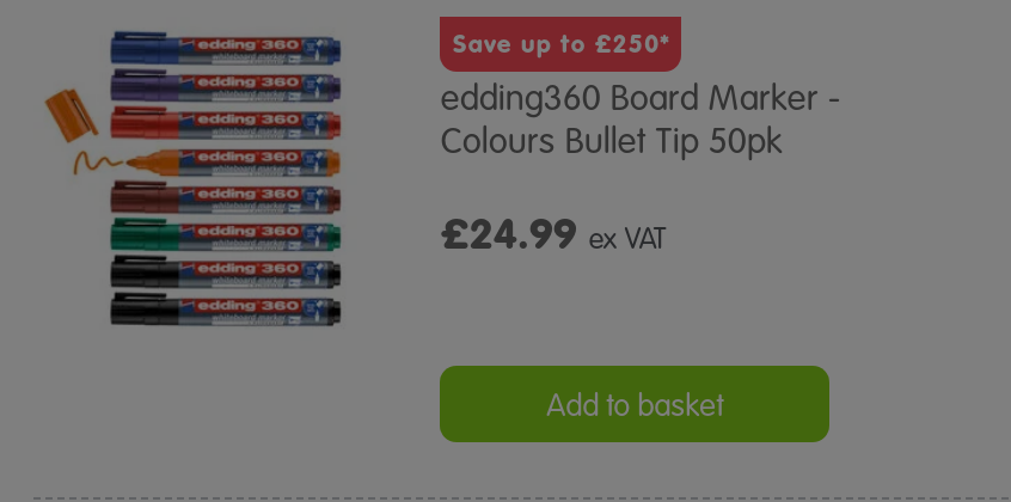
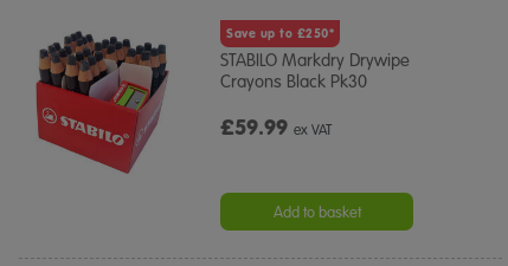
[43,29,344,330] [image] -> [25,27,172,174] [image]
[441,76,840,162] edding360 Board Marker - | Colours Bullet Tip 50pk -> [221,50,410,92] STABILO Markdry Drywipe | Crayons Black Pk30
[441,205,665,260] £24.99 ex VAT -> [221,113,332,141] £59.99 ex VAT

